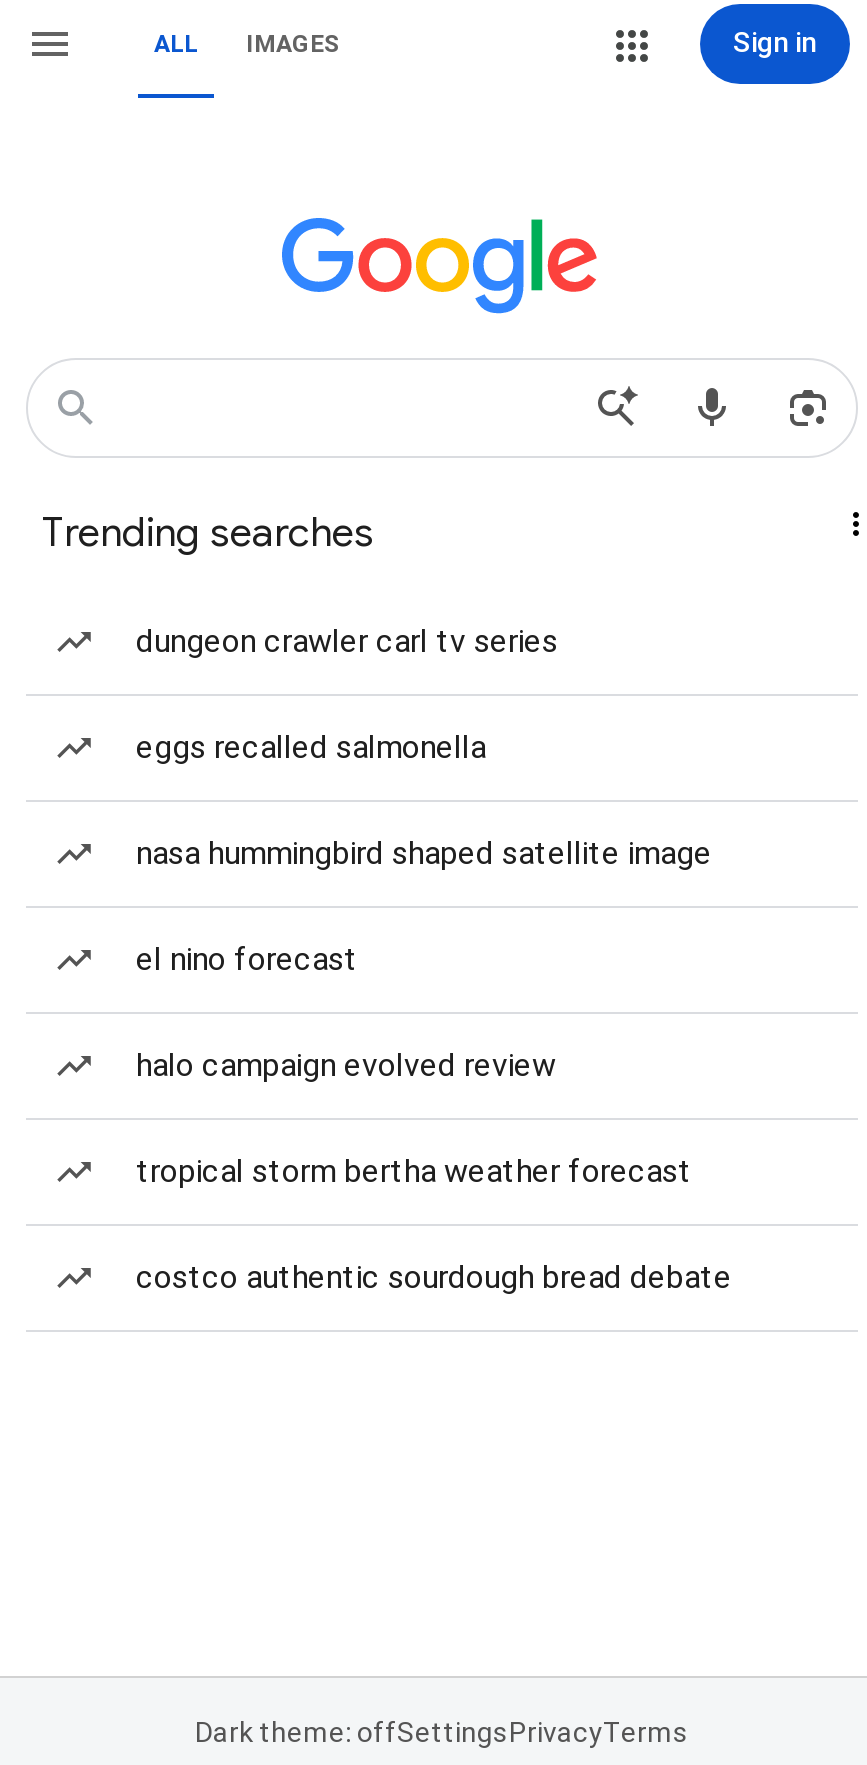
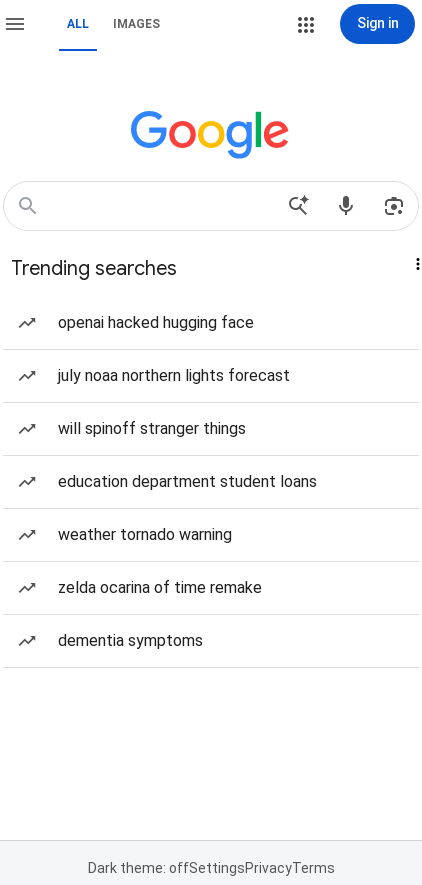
[136,622,558,660] dungeon crawler carl tv series -> [58,313,254,332] openai hacked hugging face
[136,728,486,766] eggs recalled salmonella -> [58,366,290,385] july noaa northern lights forecast
[136,834,712,872] nasa hummingbird shaped satellite image -> [58,419,246,438] will spinoff stranger things
[136,940,358,978] el nino forecast -> [58,472,317,491] education department student loans
[136,1046,556,1084] halo campaign evolved review -> [58,525,232,544] weather tornado warning
[136,1152,692,1190] tropical storm bertha weather forecast -> [58,578,262,597] zelda ocarina of time remake
[136,1258,732,1296] costco authentic sourdough bread debate -> [58,631,203,650] dementia symptoms

